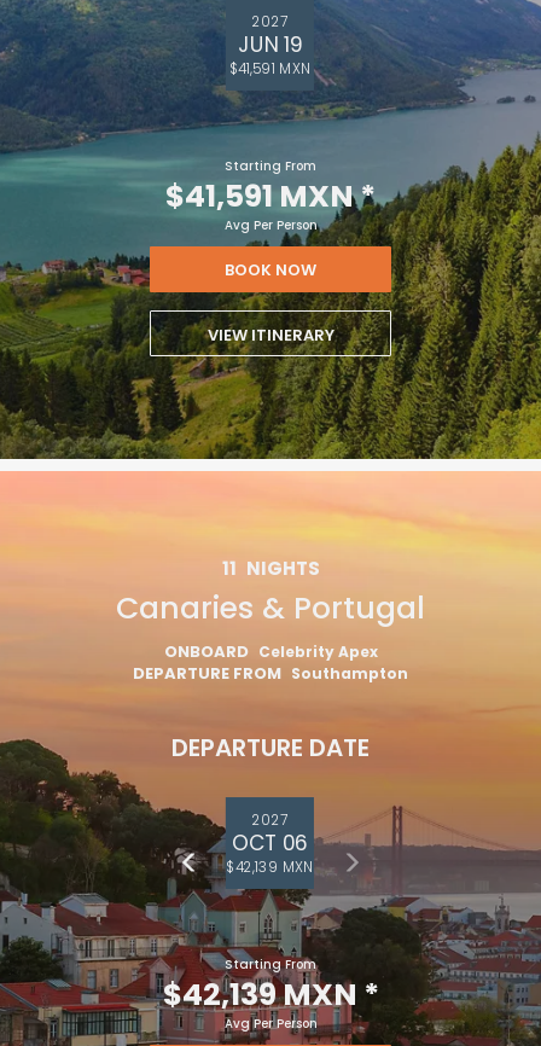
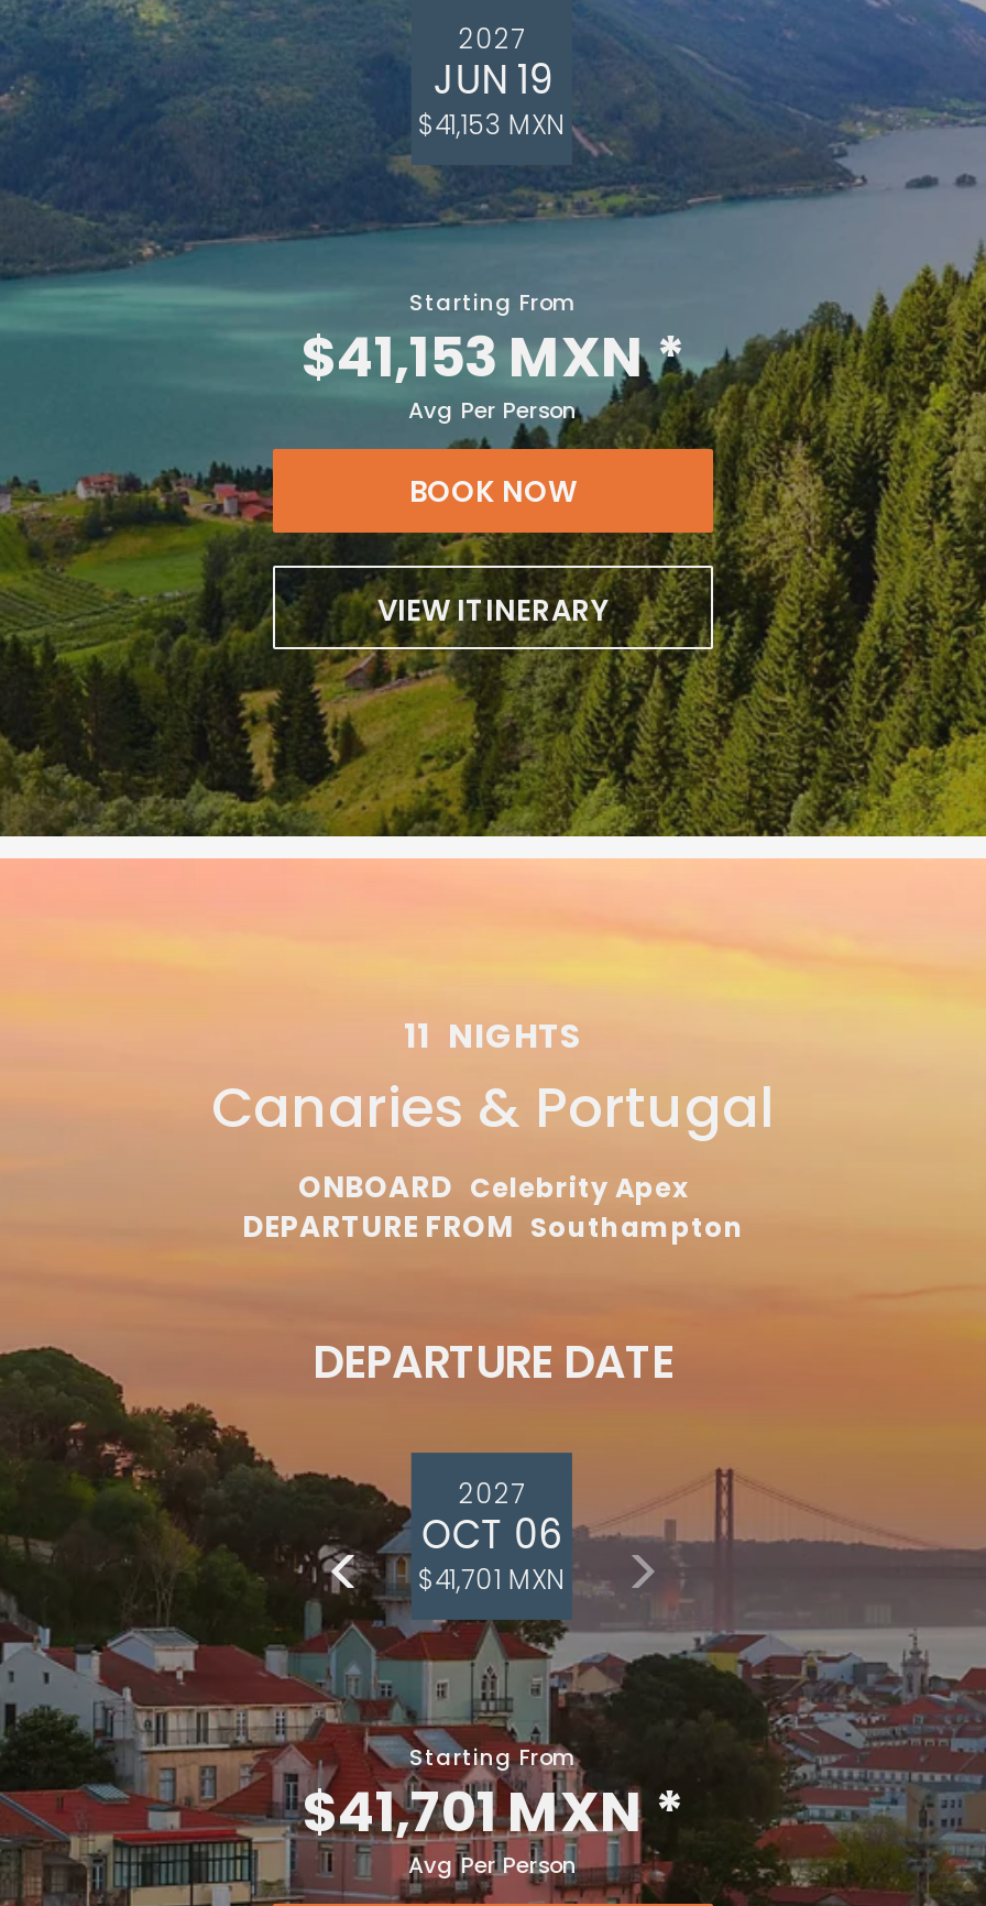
[229,58,311,80] $41,591 MXN -> [418,105,565,145] $41,153 MXN
[165,176,376,218] $41,591 MXN * -> [302,320,684,397] $41,153 MXN *
[226,856,313,878] $42,139 MXN -> [418,1560,565,1600] $41,701 MXN
[162,974,379,1016] $42,139 MXN * -> [303,1774,683,1851] $41,701 MXN *

